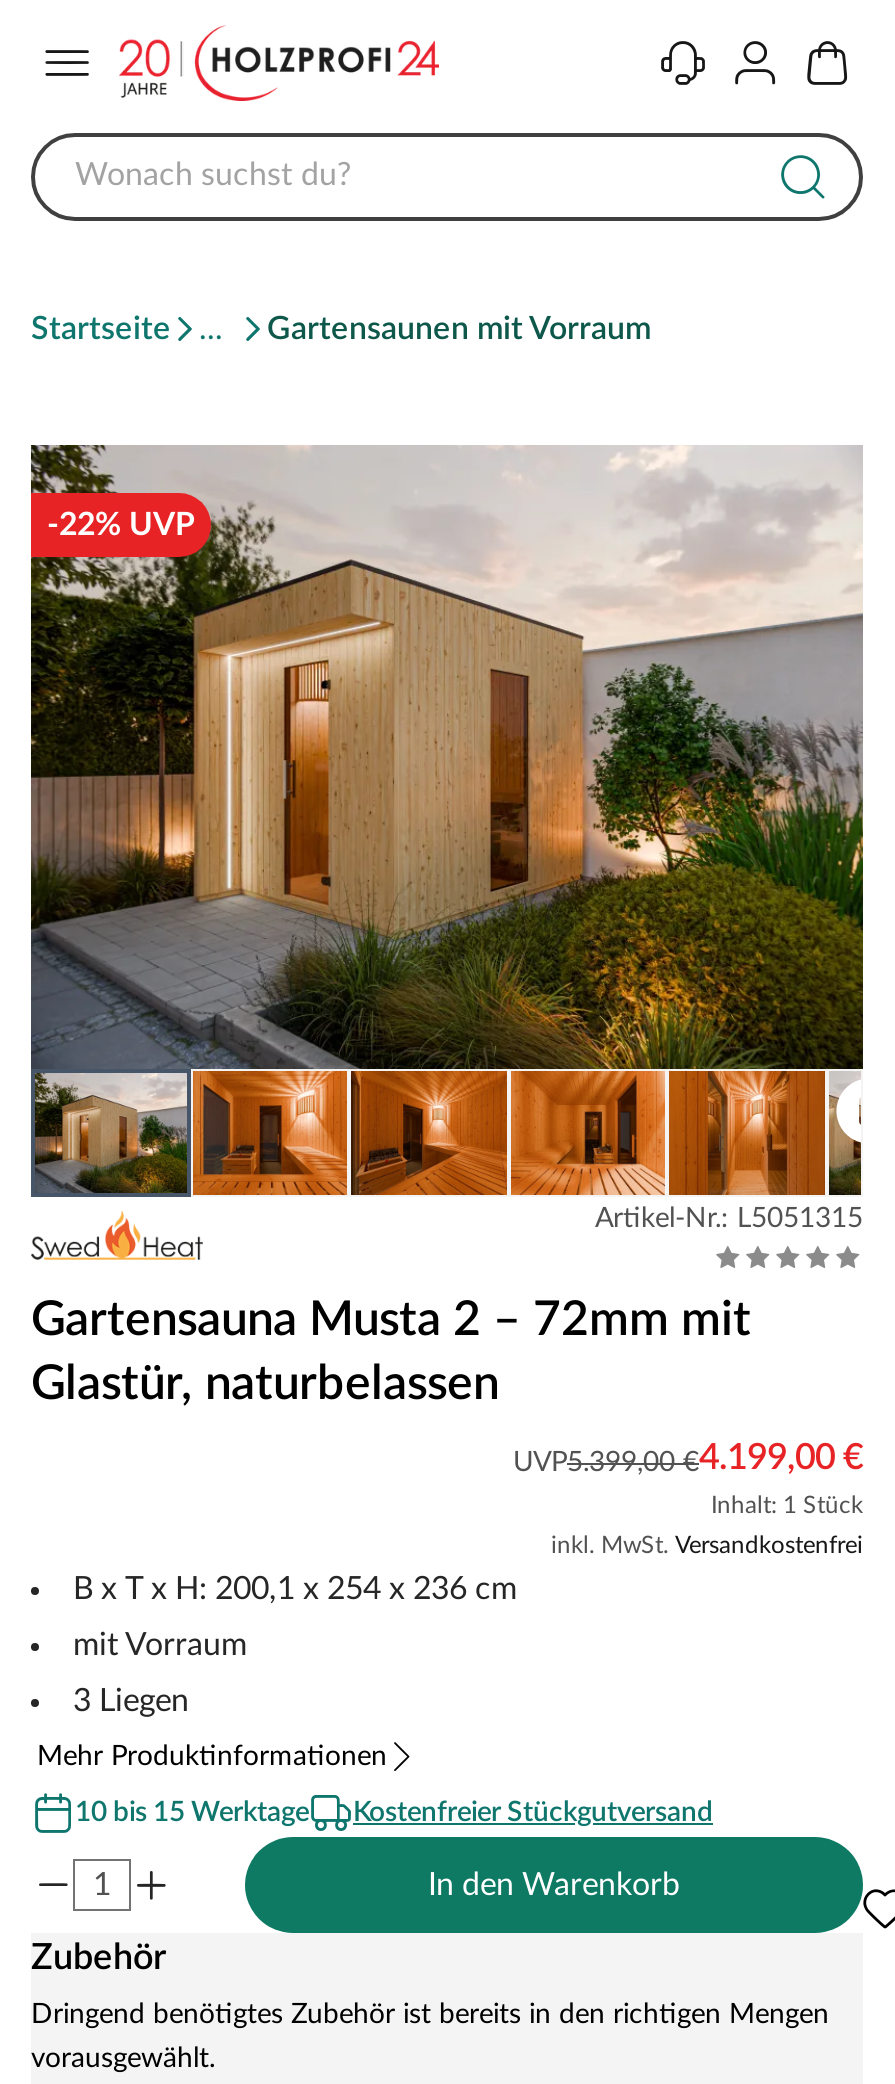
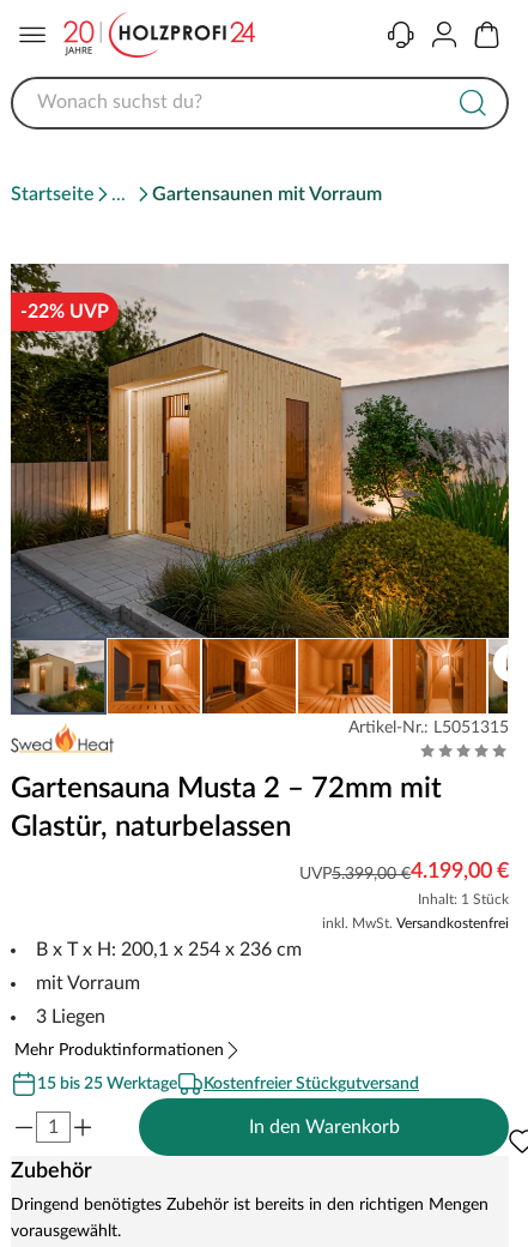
[75,1798,713,1826] 10 bis 15 Werktage Kostenfreier Stückgutversand -> [37,1075,419,1092] 15 bis 25 Werktage Kostenfreier Stückgutversand

